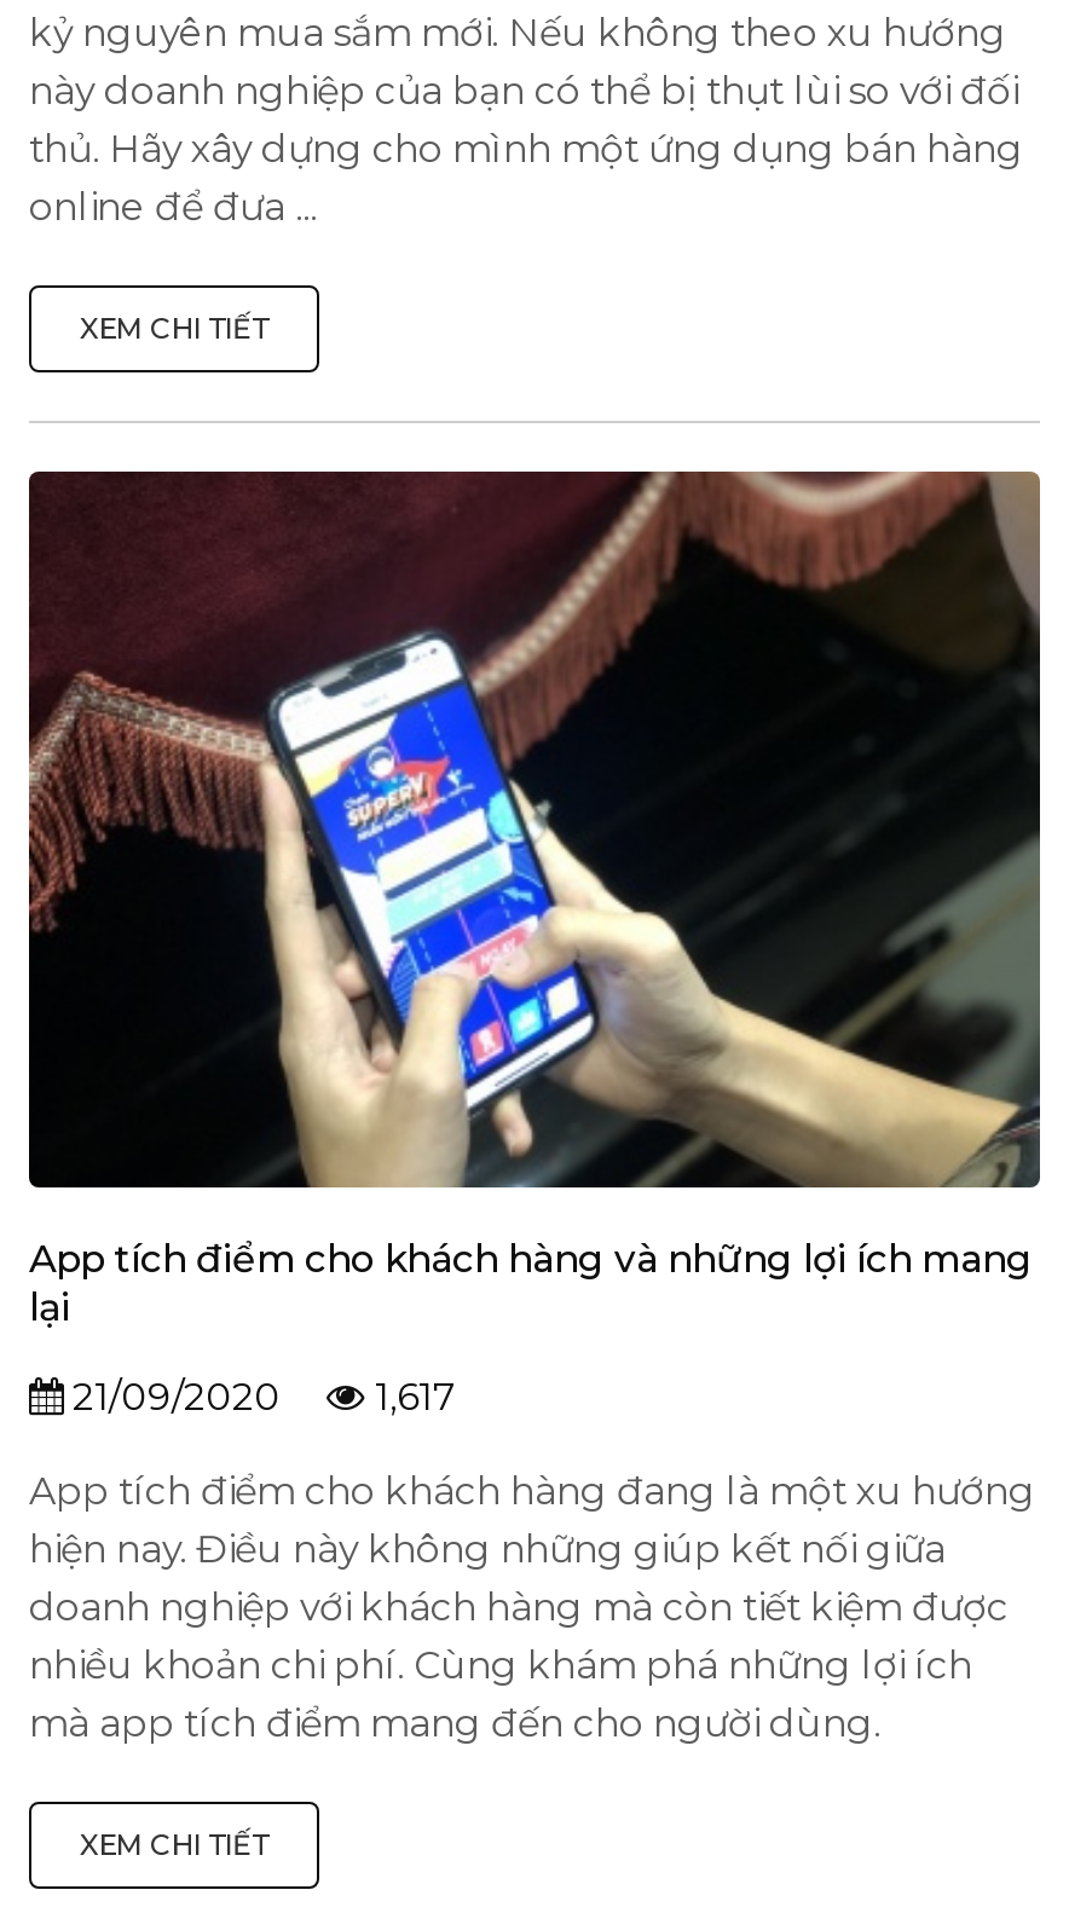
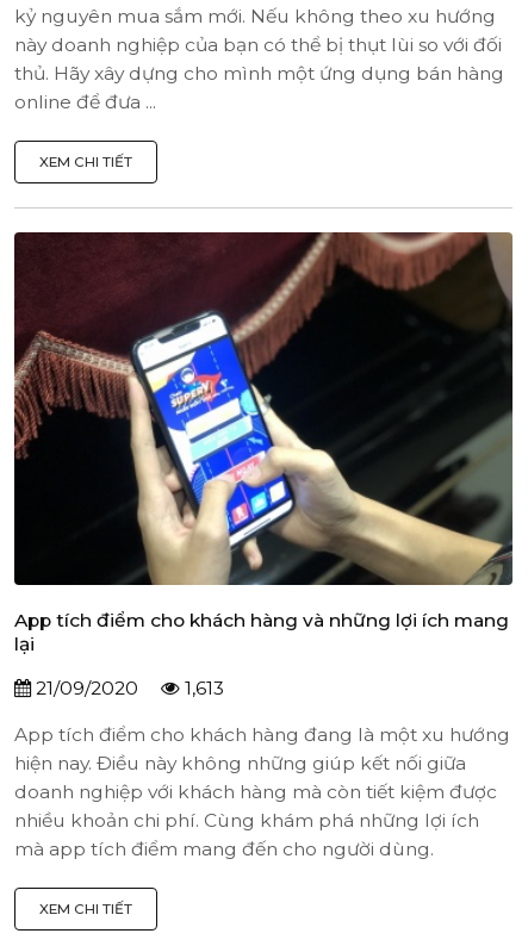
[73,1373,457,1419] 21/09/2020 1,617 -> [36,676,224,699] 21/09/2020 1,613

